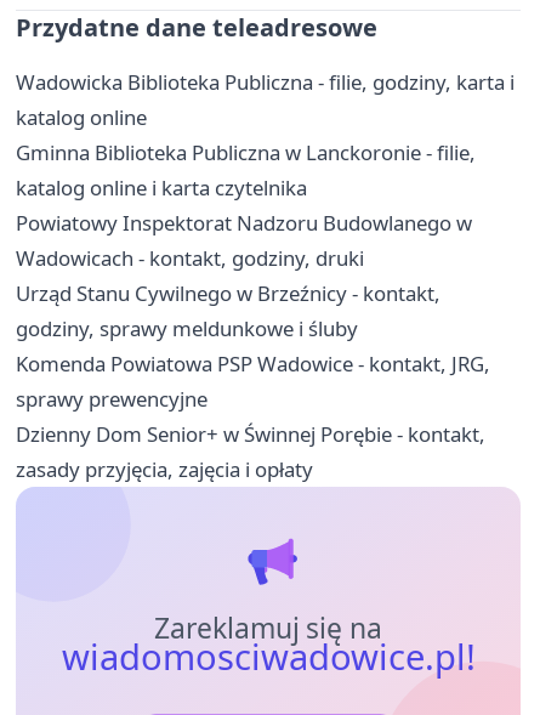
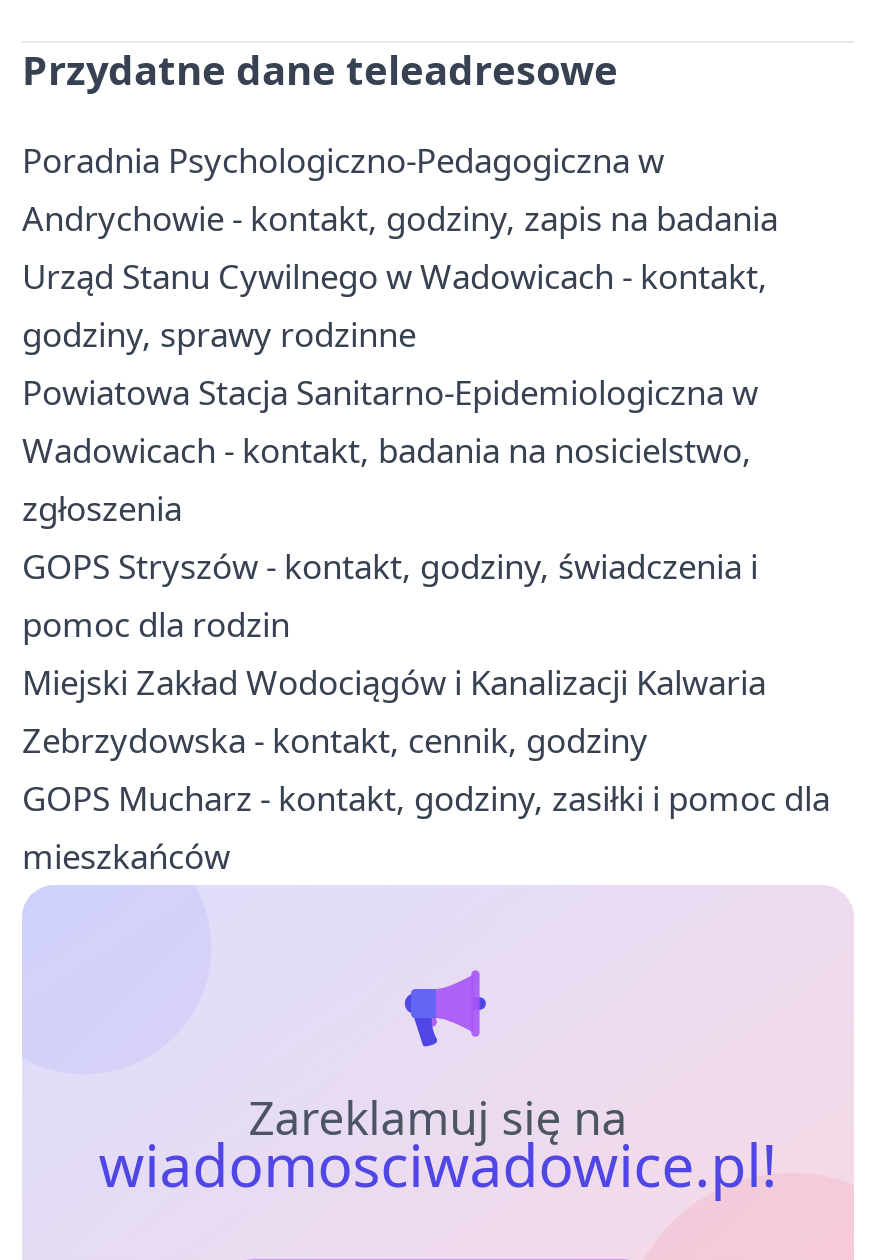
[16,67,515,483] Wadowicka Biblioteka Publiczna - filie, godziny, karta i | katalog online | Gminna Biblioteka Publiczna w Lanckoronie - filie, | katalog online i karta czytelnika | Powiatowy Inspektorat Nadzoru Budowlanego w | Wadowicach - kontakt, godziny, druki | Urząd Stanu Cywilnego w Brzeźnicy - kontakt, | godziny, sprawy meldunkowe i śluby | Komenda Powiatowa PSP Wadowice - kontakt, JRG, | sprawy prewencyjne | Dzienny Dom Senior+ w Świnnej Porębie - kontakt, | zasady przyjęcia, zajęcia i opłaty -> [22,136,830,878] Poradnia Psychologiczno-Pedagogiczna w | Andrychowie - kontakt, godziny, zapis na badania | Urząd Stanu Cywilnego w Wadowicach - kontakt, | godziny, sprawy rodzinne | Powiatowa Stacja Sanitarno-Epidemiologiczna w | Wadowicach - kontakt, badania na nosicielstwo, | zgłoszenia | GOPS Stryszów - kontakt, godziny, świadczenia i | pomoc dla rodzin | Miejski Zakład Wodociągów i Kanalizacji Kalwaria | Zebrzydowska - kontakt, cennik, godziny | GOPS Mucharz - kontakt, godziny, zasiłki i pomoc dla | mieszkańców

